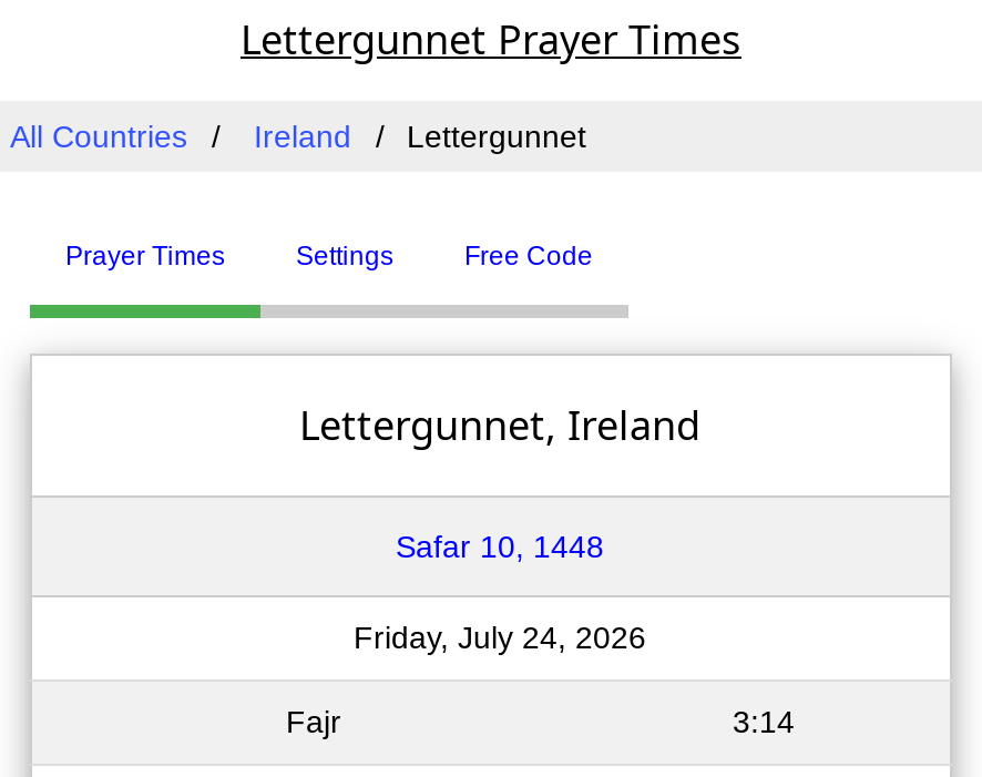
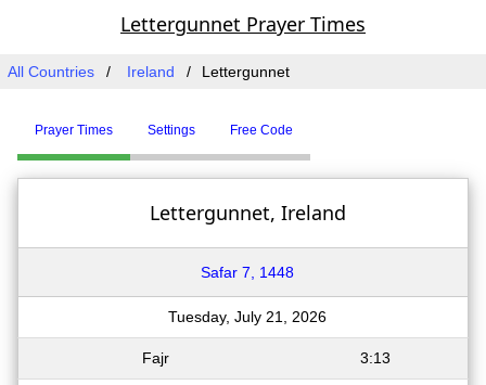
[396,529,604,564] Safar 10, 1448 -> [201,264,294,281] Safar 7, 1448
[354,620,646,655] Friday, July 24, 2026 -> [168,308,327,325] Tuesday, July 21, 2026
[733,704,795,739] 3:14 -> [360,349,391,367] 3:13

